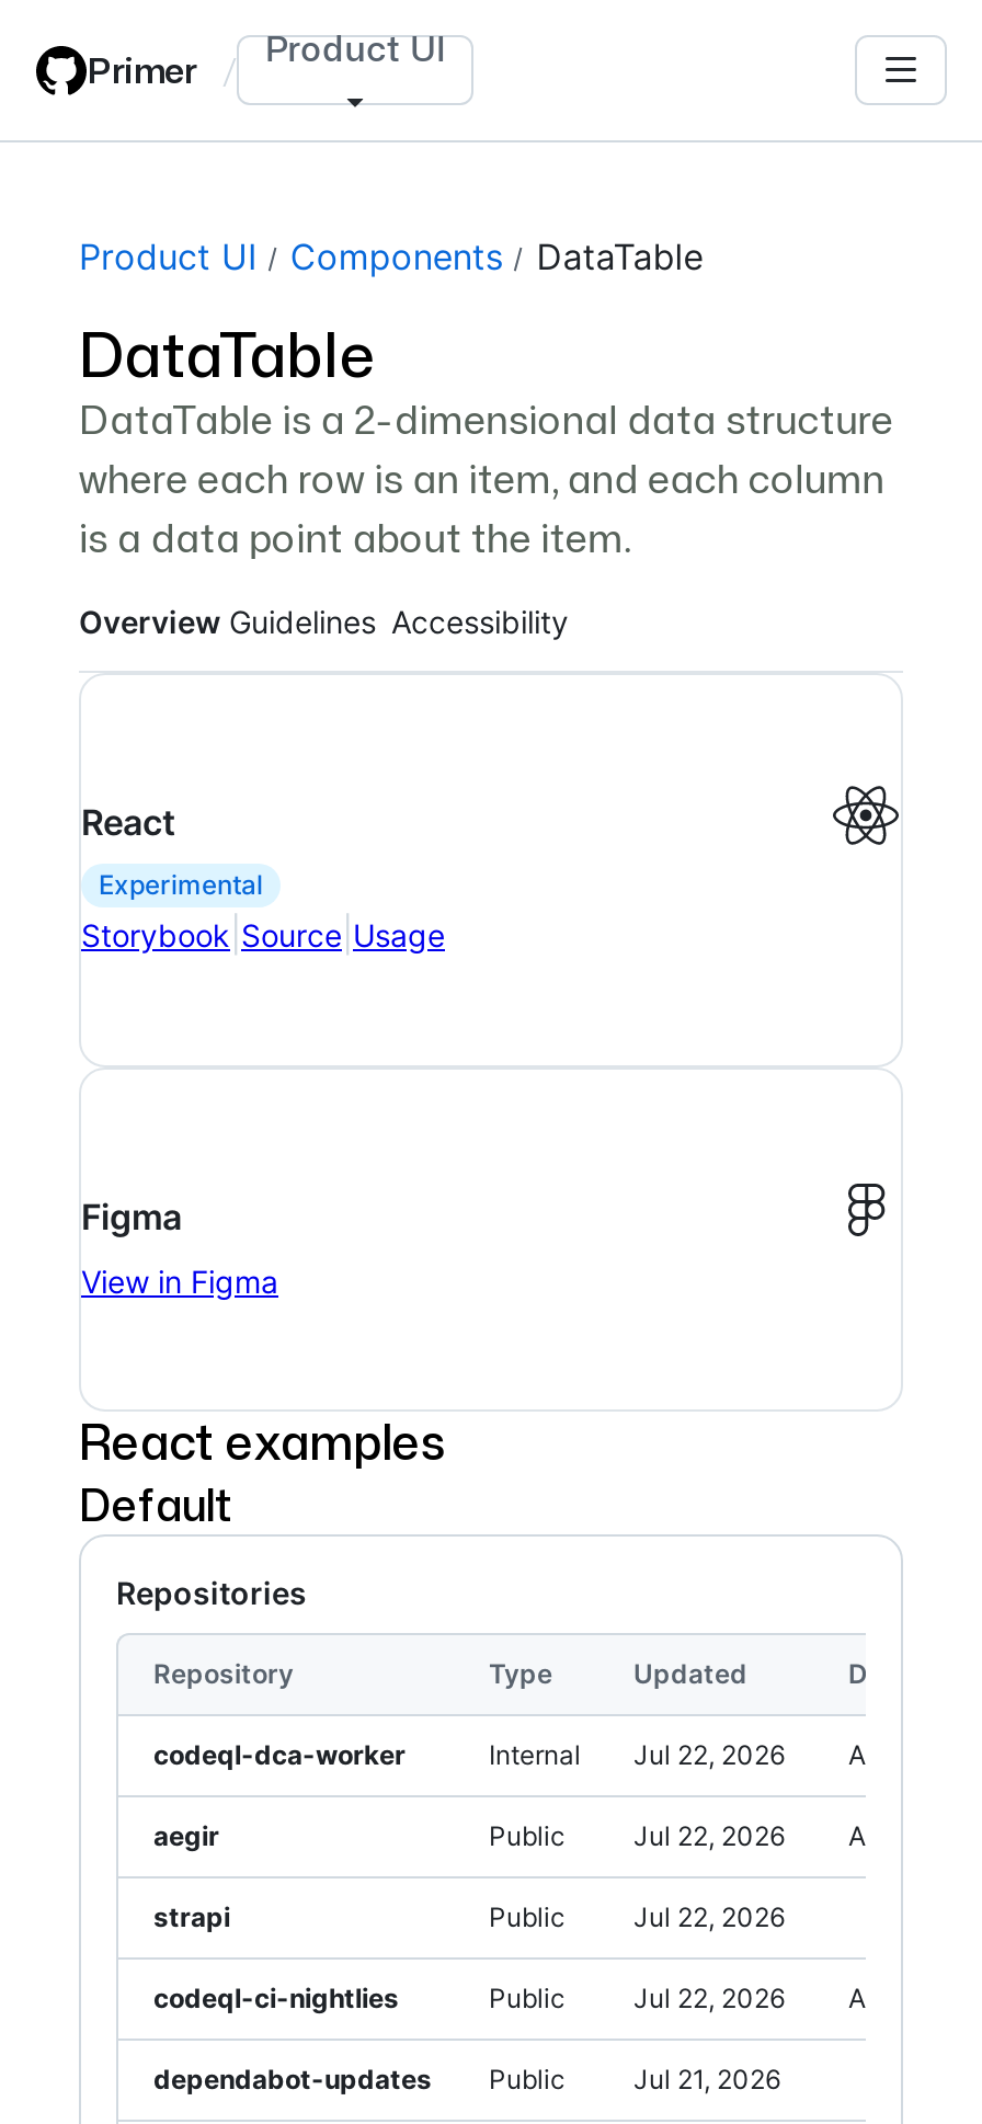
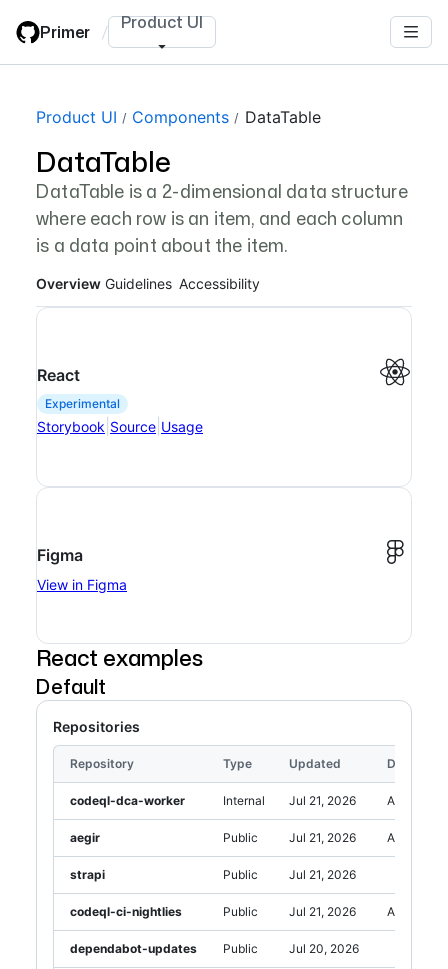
[633,1738,785,1771] Jul 22, 2026 -> [289,793,356,808] Jul 21, 2026
[633,1819,785,1852] Jul 22, 2026 -> [289,830,356,845] Jul 21, 2026
[633,1900,785,1933] Jul 22, 2026 -> [289,867,356,882] Jul 21, 2026
[633,1982,785,2014] Jul 22, 2026 -> [289,904,356,919] Jul 21, 2026
[633,2063,780,2096] Jul 21, 2026 -> [289,941,359,956] Jul 20, 2026

